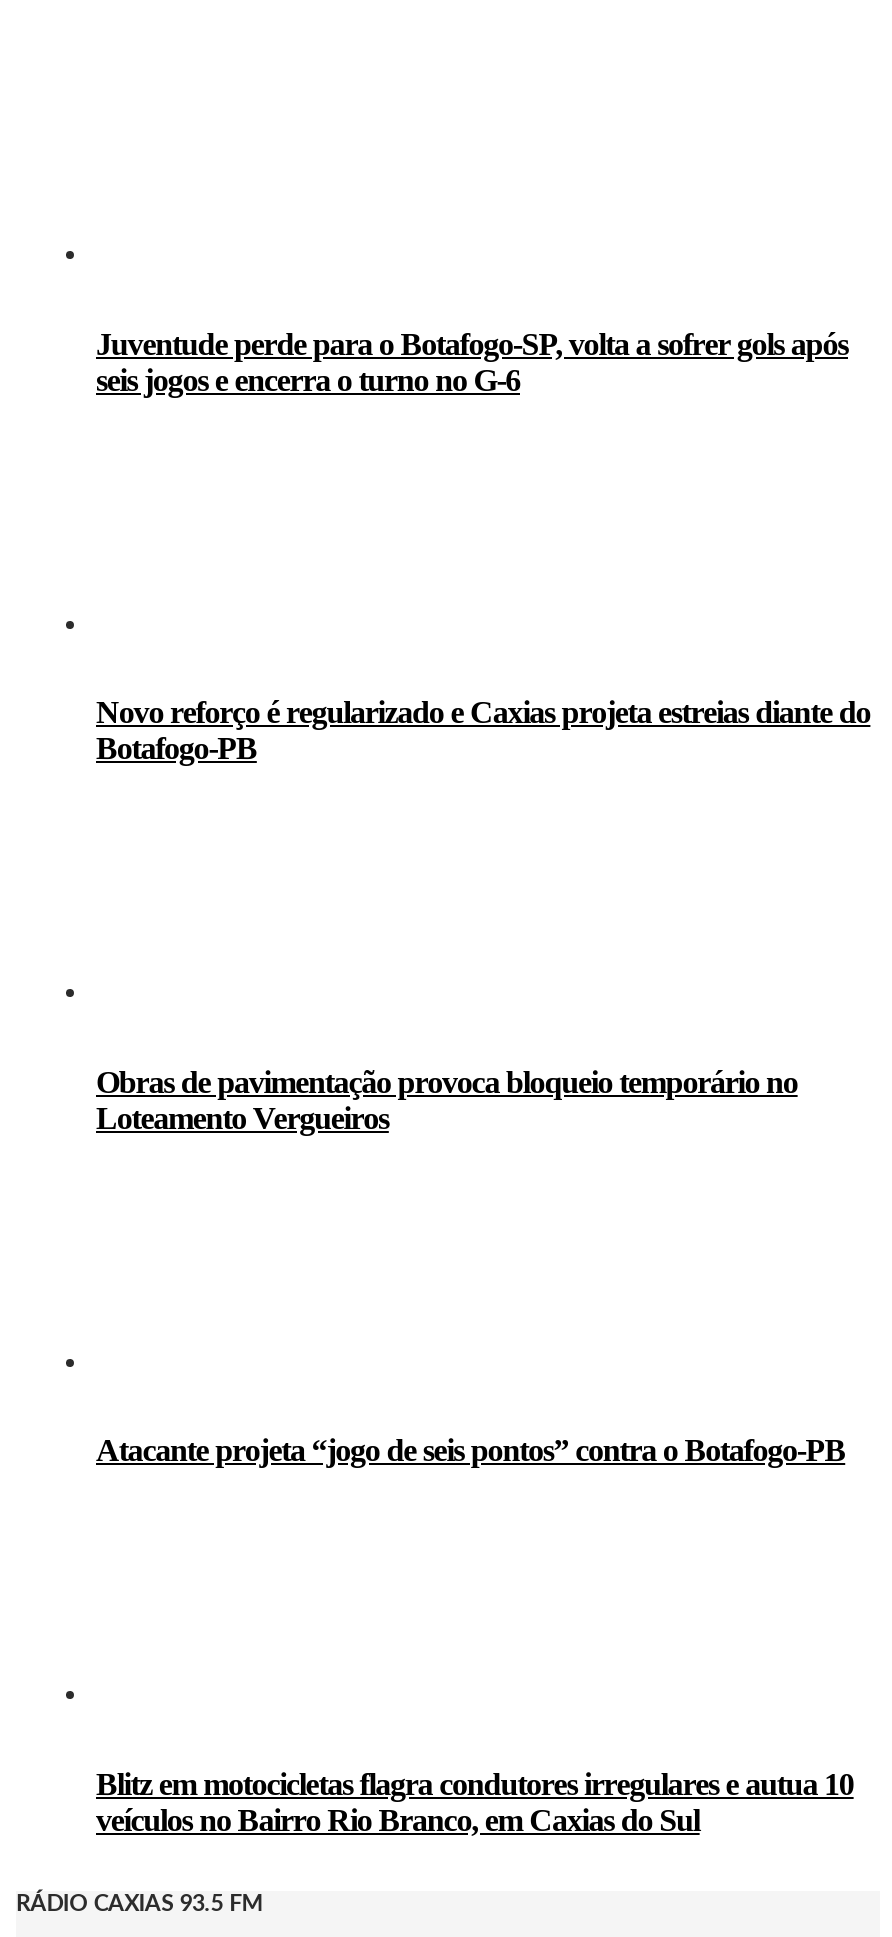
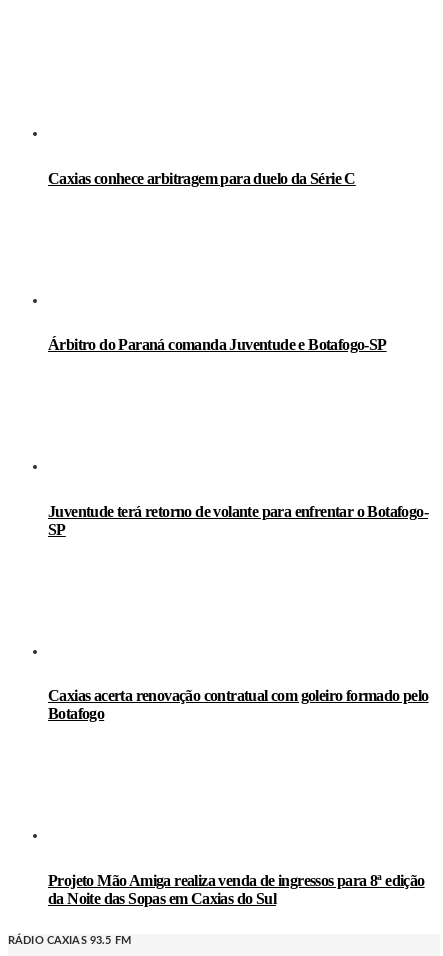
[96,327,848,397] Juventude perde para o Botafogo-SP, volta a sofrer gols após | seis jogos e encerra o turno no G-6 -> [48,170,356,187] Caxias conhece arbitragem para duelo da Série C
[96,696,870,766] Novo reforço é regularizado e Caxias projeta estreias diante do | Botafogo-PB -> [48,336,387,353] Árbitro do Paraná comanda Juventude e Botafogo-SP
[96,1065,798,1135] Obras de pavimentação provoca bloqueio temporário no | Loteamento Vergueiros -> [48,503,428,538] Juventude terá retorno de volante para enfrentar o Botafogo- | SP
[96,1434,845,1468] Atacante projeta “jogo de seis pontos” contra o Botafogo-PB -> [48,687,429,722] Caxias acerta renovação contratual com goleiro formado pelo | Botafogo
[96,1766,854,1836] Blitz em motocicletas flagra condutores irregulares e autua 10 | veículos no Bairro Rio Branco, em Caxias do Sul -> [48,872,425,907] Projeto Mão Amiga realiza venda de ingressos para 8ª edição | da Noite das Sopas em Caxias do Sul

